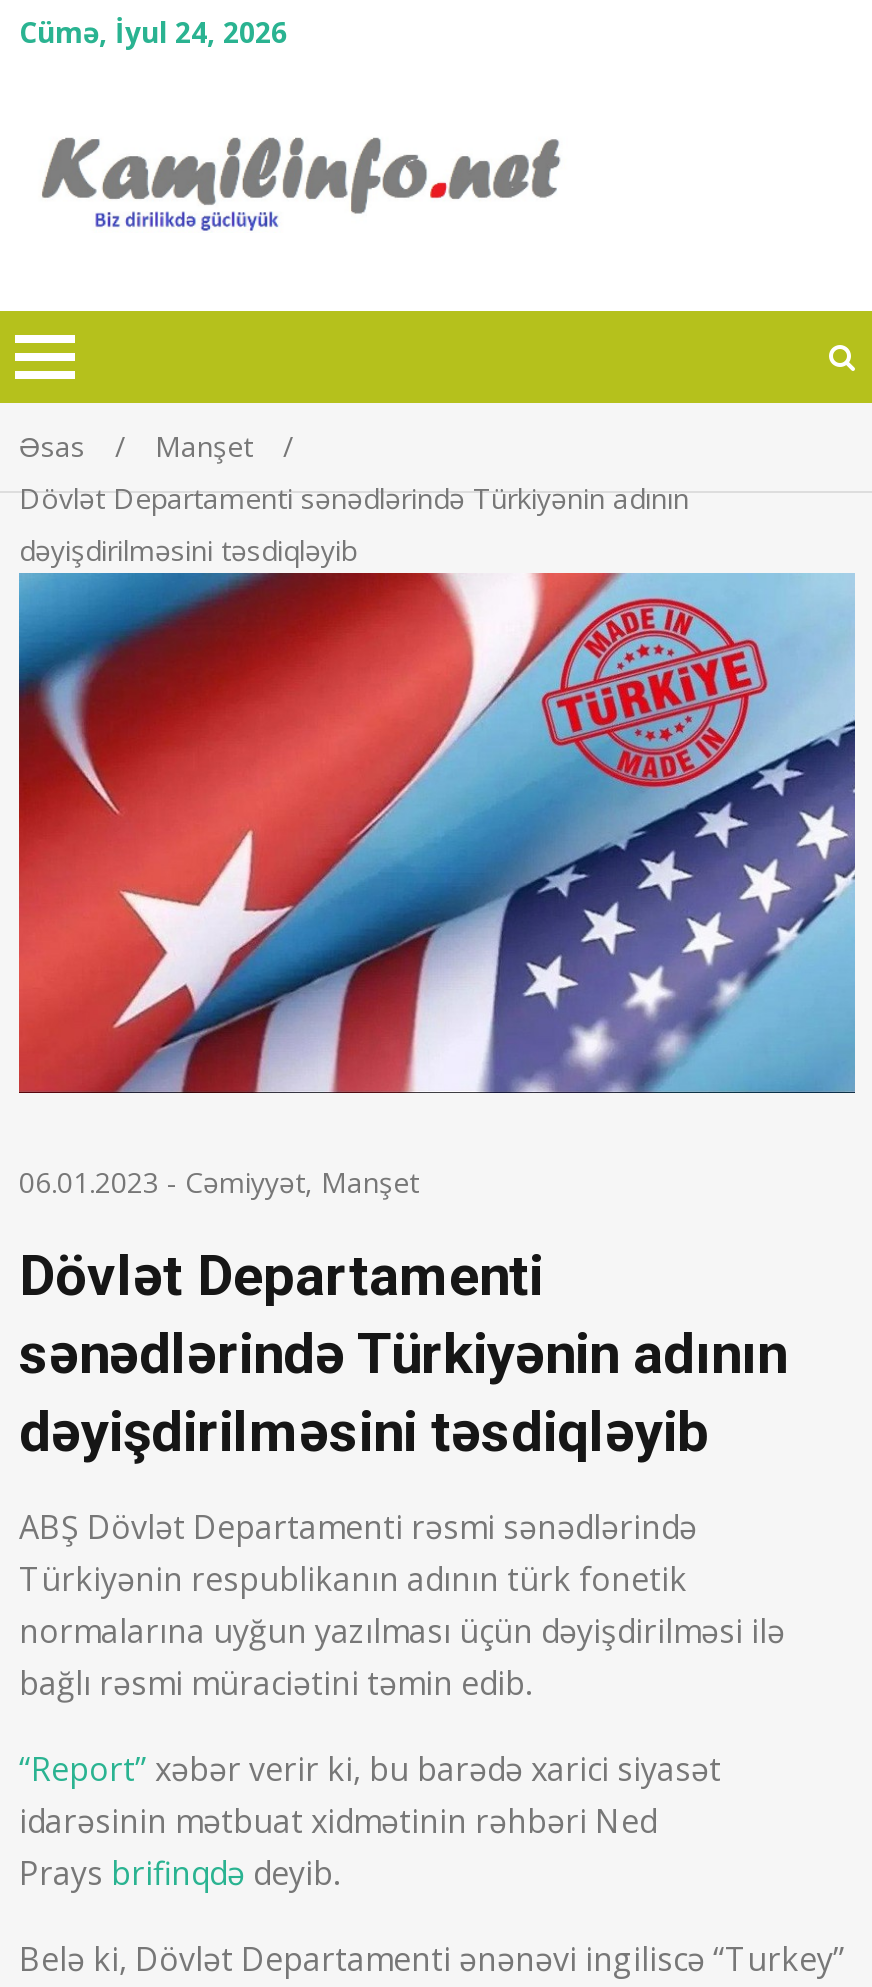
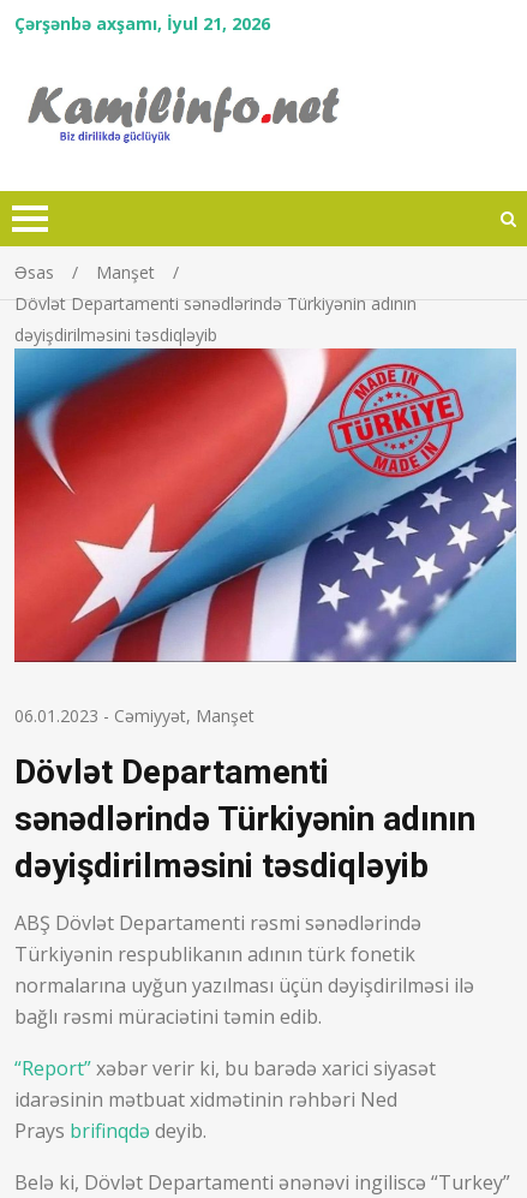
[19,13,287,51] Cümə, İyul 24, 2026 -> [14,12,270,35] Çərşənbə axşamı, İyul 21, 2026

